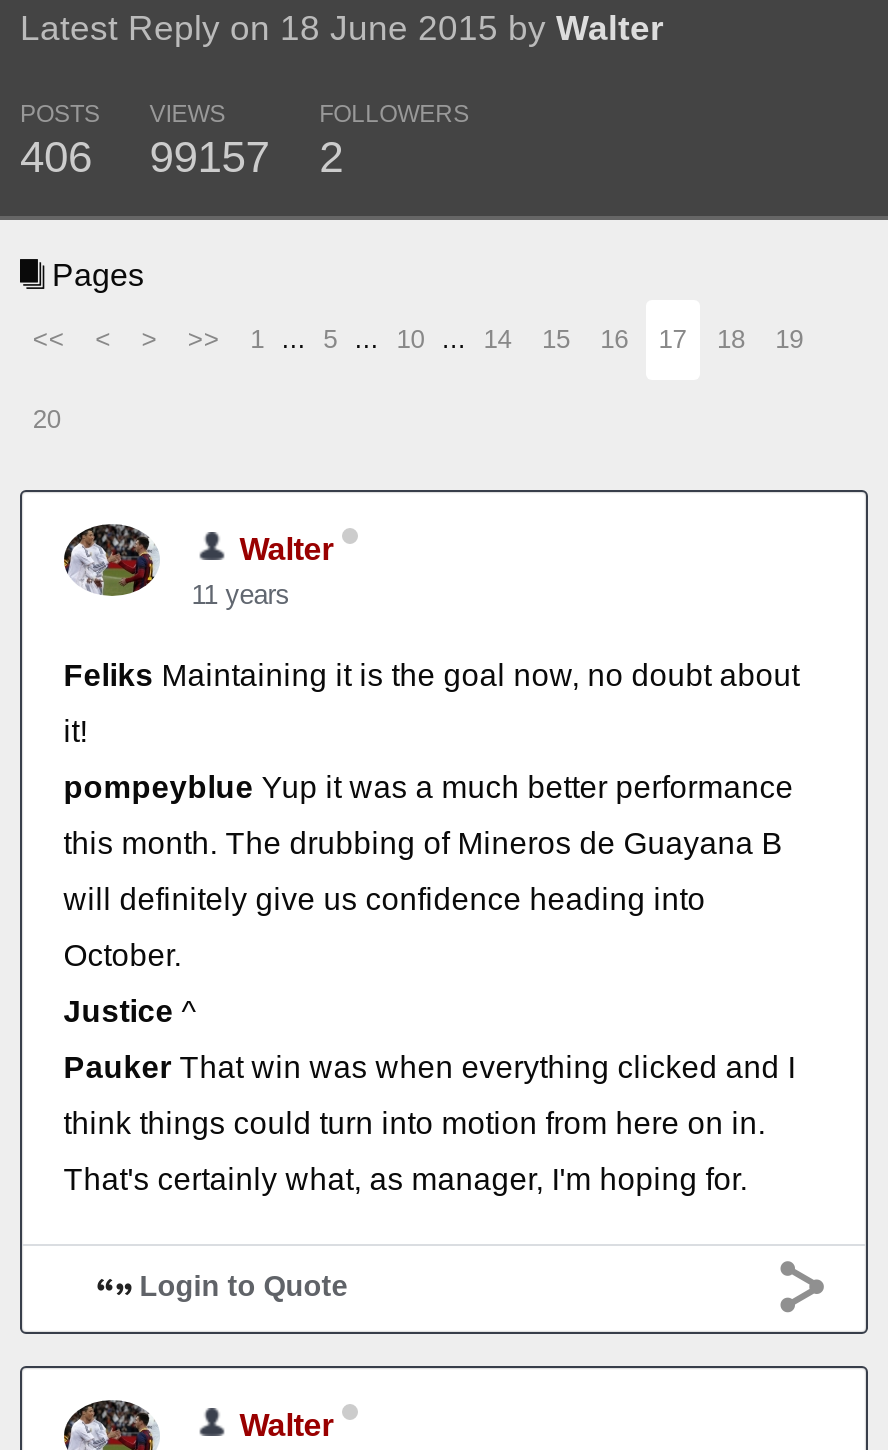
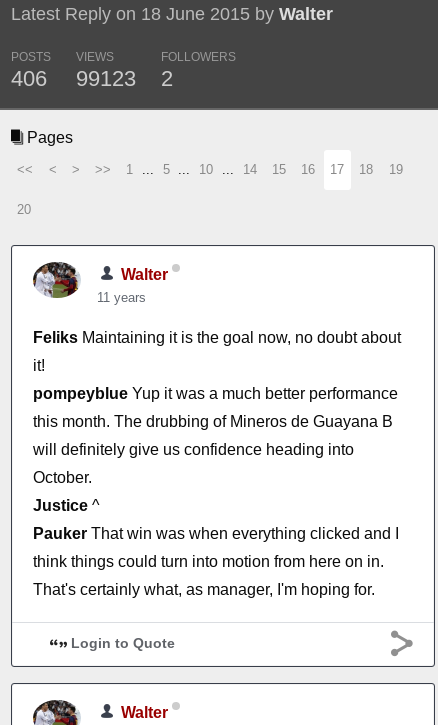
[20,132,343,182] 406 99157 2 -> [11,66,173,91] 406 99123 2

